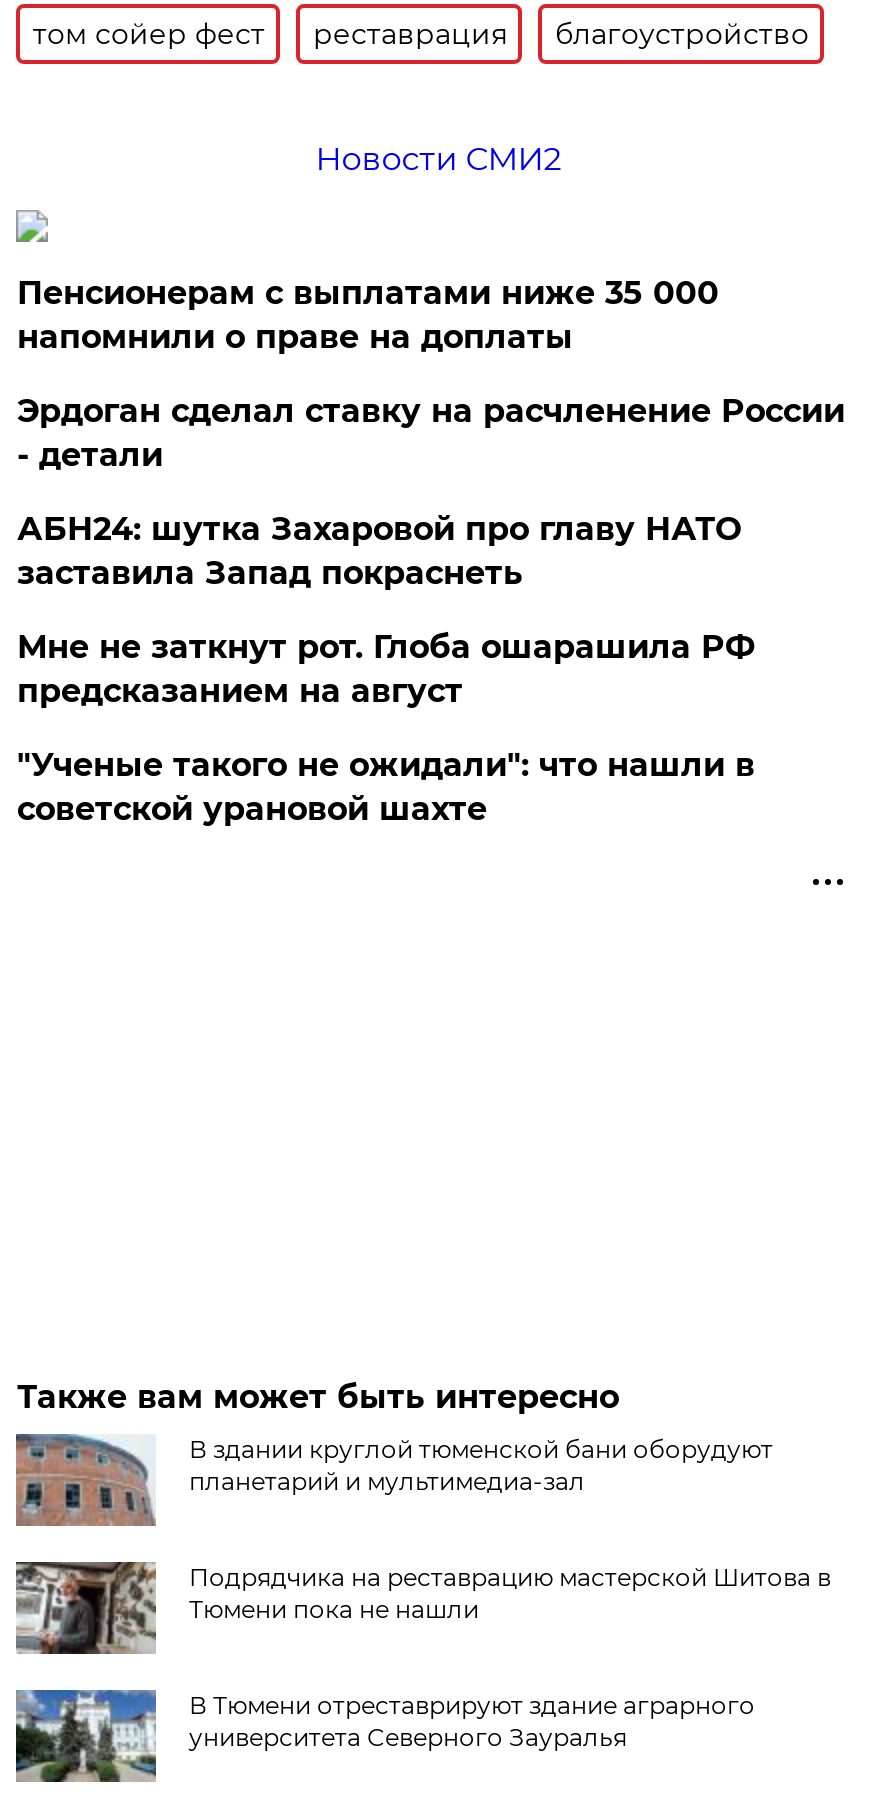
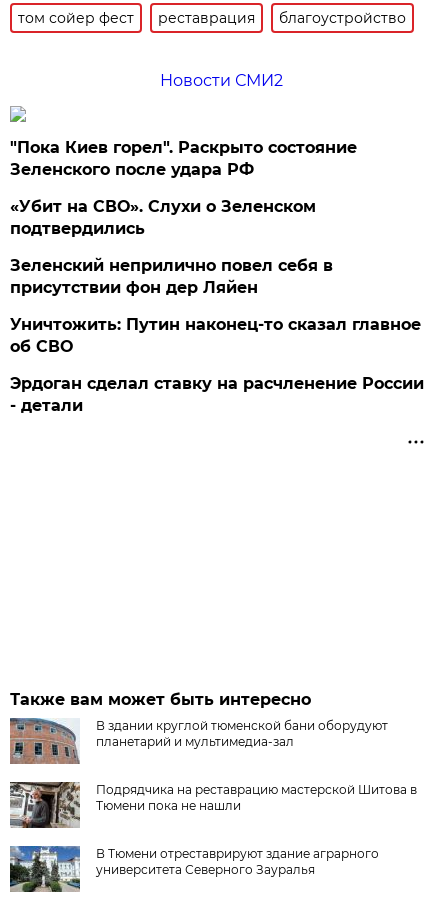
[17,274,719,356] Пенсионерам с выплатами ниже 35 000 | напомнили о праве на доплаты -> [10,138,421,356] "Пока Киев горел". Раскрыто состояние | Зеленского после удара РФ | «Убит на СВО». Слухи о Зеленском | подтвердились | Зеленский неприлично повел cебя в | присутствии фон дер Ляйен | Уничтожить: Путин наконец-то сказал главное | об СВО
moved [17,392,845,474] -> [10,374,424,415]: Эрдоган сделал ставку на расчленение России | - детали
[17,510,755,828] АБН24: шутка Захаровой про главу НАТО | заставила Запад покраснеть | Мне не заткнут рот. Глоба ошарашила РФ | предсказанием на август | "Ученые такого не ожидали": что нашли в | советской урановой шахте -> none

